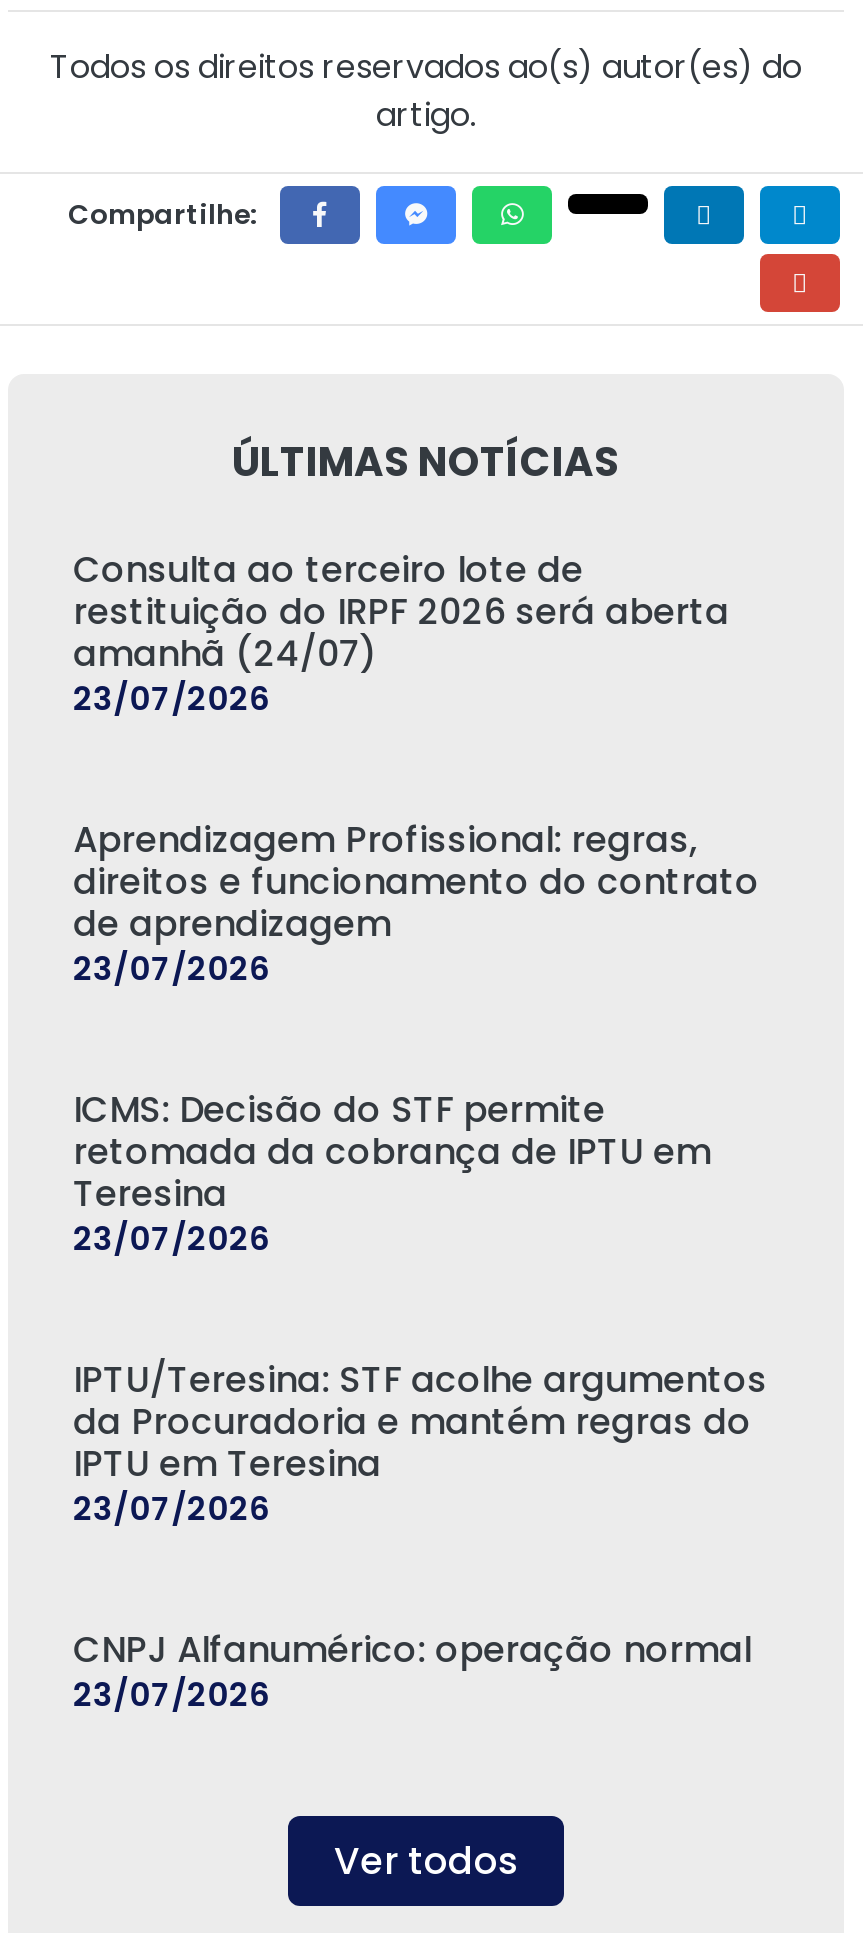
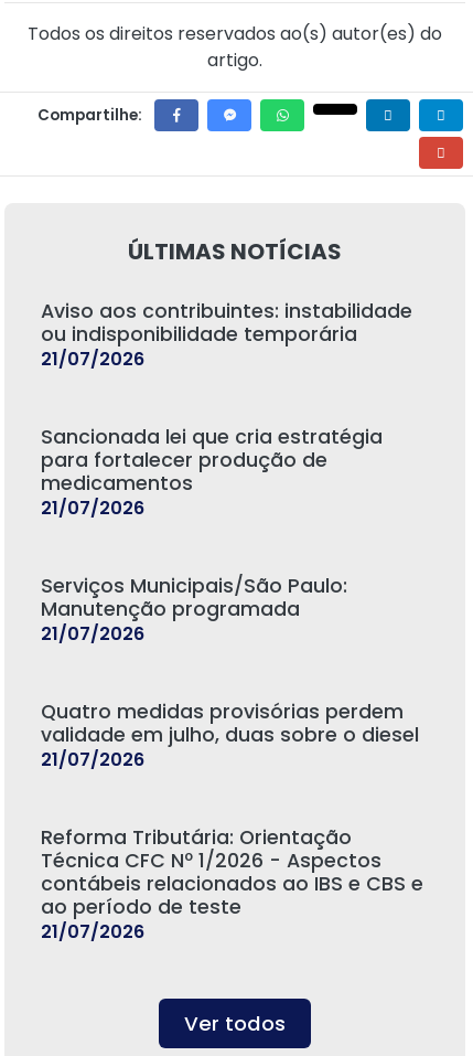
[73,546,729,722] Consulta ao terceiro lote de | restituição do IRPF 2026 será aberta | amanhã (24/07) | 23/07/2026 -> [40,298,412,372] Aviso aos contribuintes: instabilidade | ou indisponibilidade temporária | 21/07/2026
[73,816,759,992] Aprendizagem Profissional: regras, | direitos e funcionamento do contrato | de aprendizagem | 23/07/2026 -> [40,424,382,521] Sancionada lei que cria estratégia | para fortalecer produção de | medicamentos | 21/07/2026
[73,1086,711,1262] ICMS: Decisão do STF permite | retomada da cobrança de IPTU em | Teresina | 23/07/2026 -> [40,573,347,647] Serviços Municipais/São Paulo: | Manutenção programada | 21/07/2026
[73,1356,767,1532] IPTU/Teresina: STF acolhe argumentos | da Procuradoria e mantém regras do | IPTU em Teresina | 23/07/2026 -> [40,698,419,772] Quatro medidas provisórias perdem | validade em julho, duas sobre o diesel | 21/07/2026
[73,1626,751,1718] CNPJ Alfanumérico: operação normal | 23/07/2026 -> [40,824,423,945] Reforma Tributária: Orientação | Técnica CFC Nº 1/2026 - Aspectos | contábeis relacionados ao IBS e CBS e | ao período de teste | 21/07/2026

